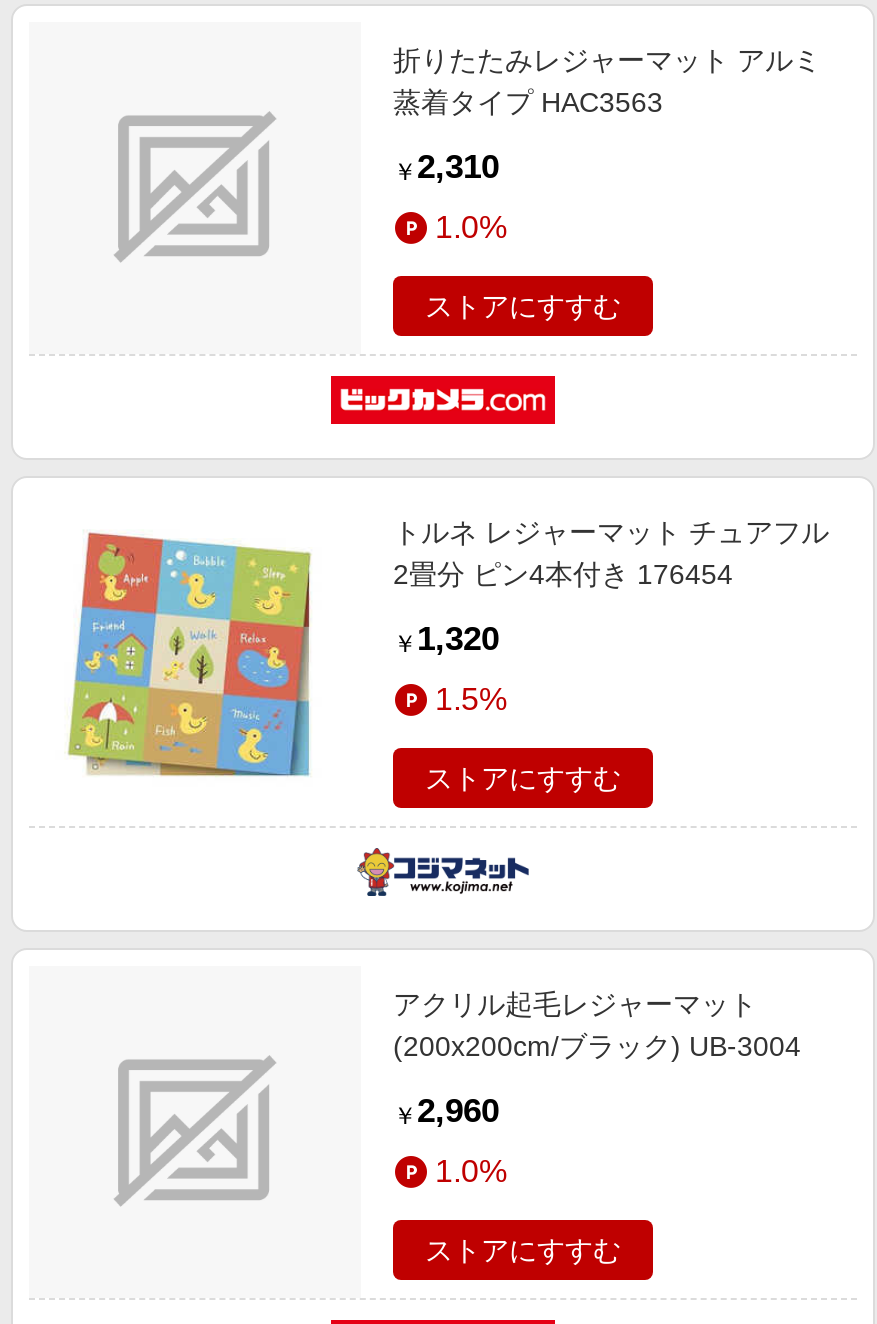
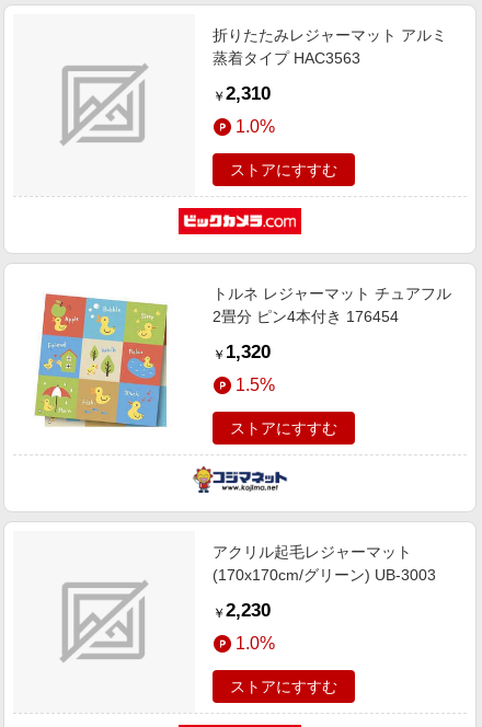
[393,1030,801,1062] (200x200cm/ブラック) UB-3004 -> [213,566,436,584] (170x170cm/グリーン) UB-3003
[393,1092,499,1130] ￥2,960 -> [213,600,271,621] ￥2,230

